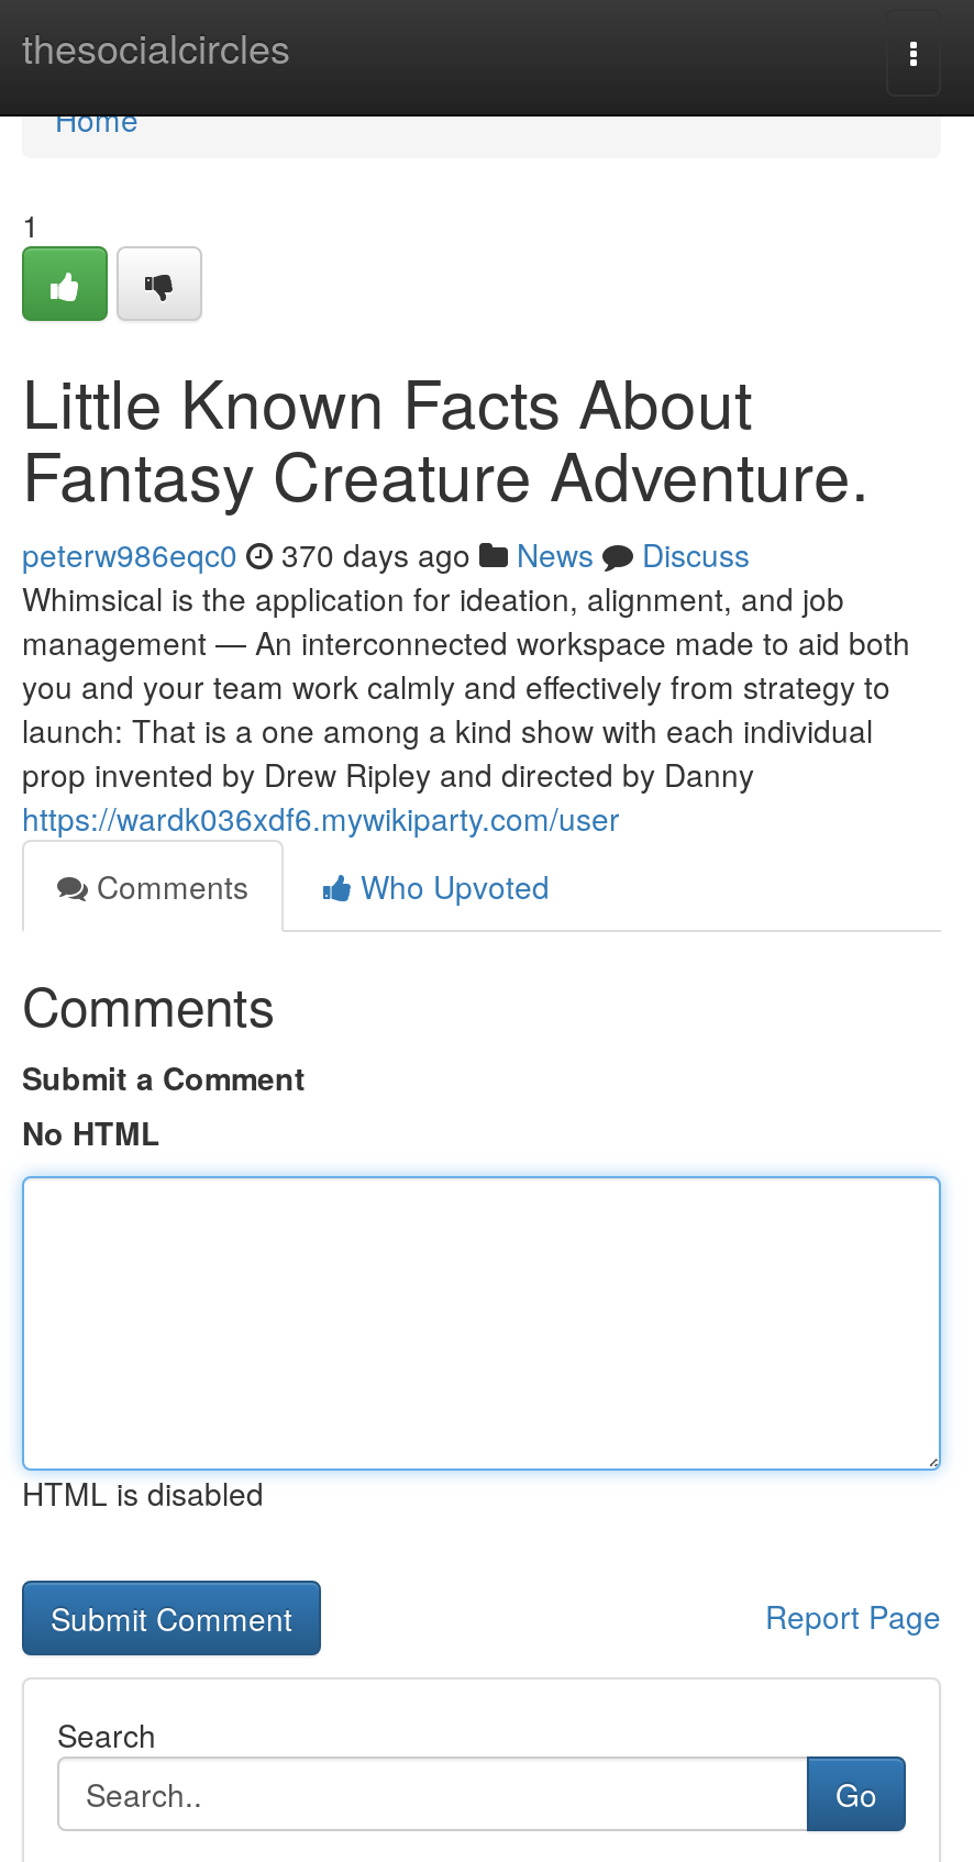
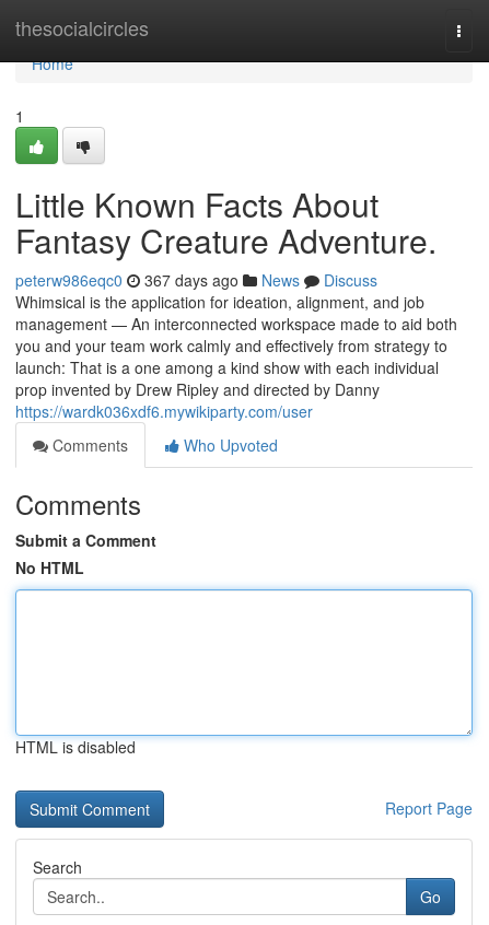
[22,532,750,576] peterw986eqc0 370 days ago News Discuss -> [15,269,377,291] peterw986eqc0 367 days ago News Discuss

